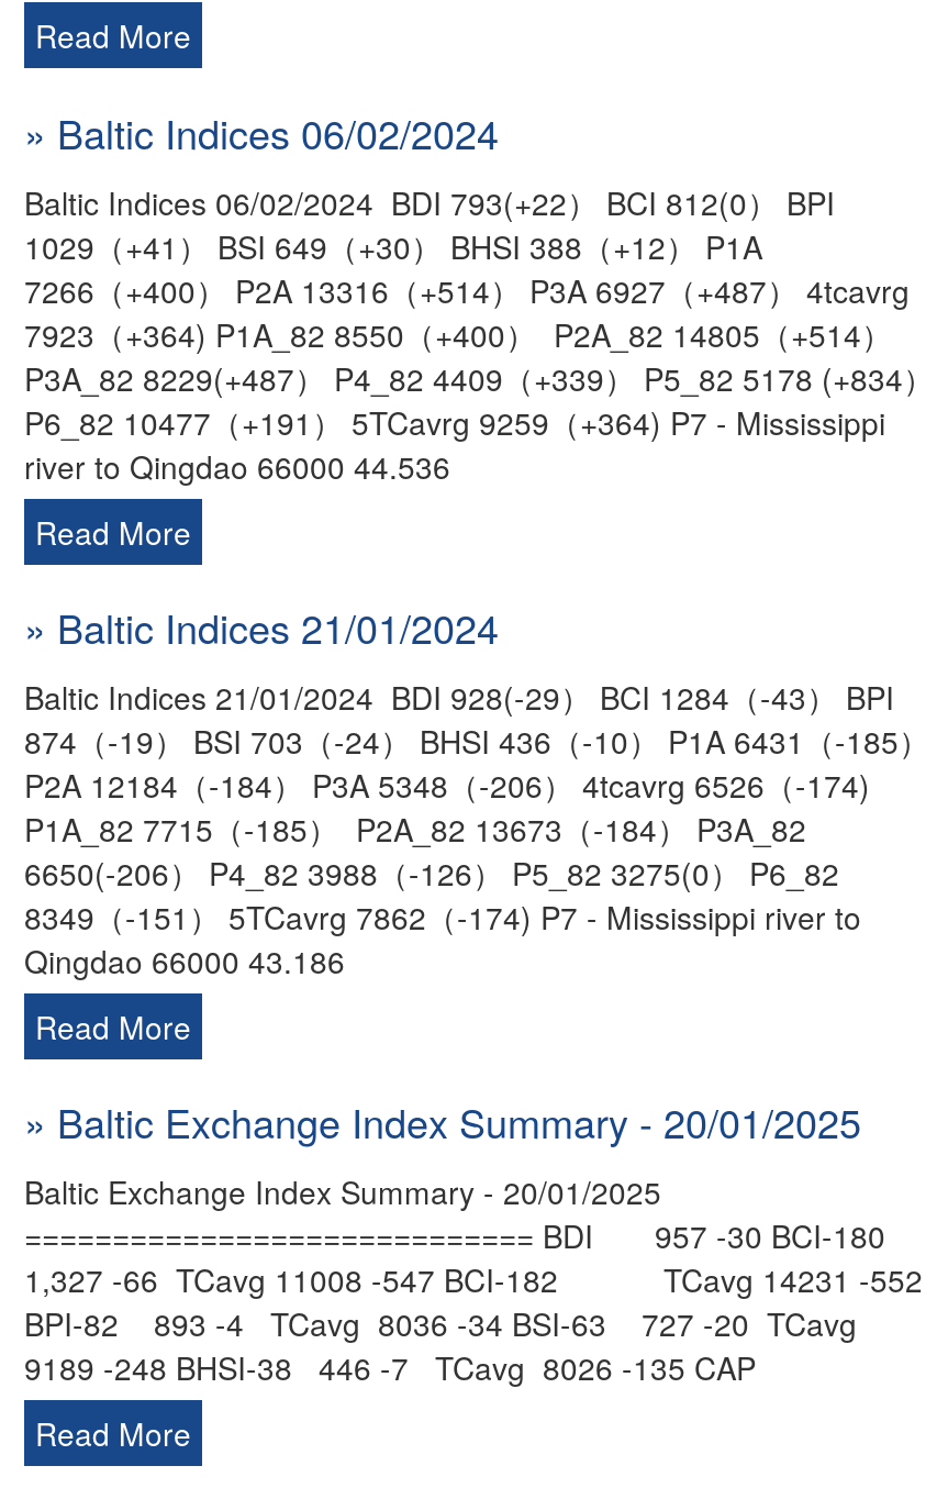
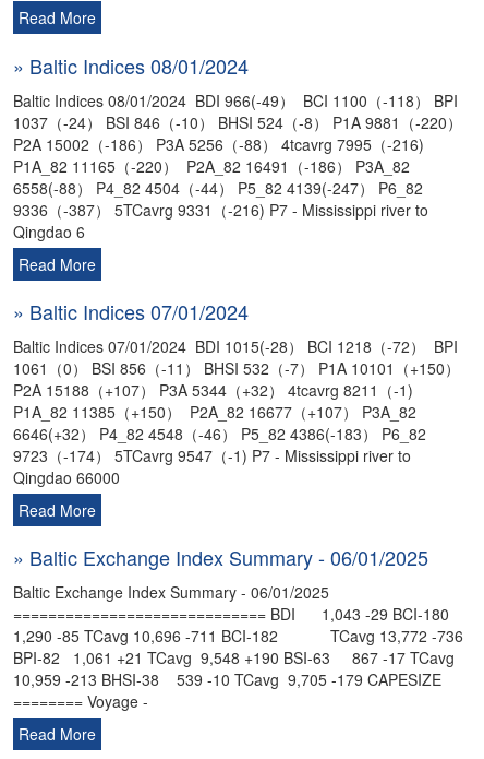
[24,102,934,487] » Baltic Indices 06/02/2024 | Baltic Indices 06/02/2024 BDI 793(+22） BCI 812(0） BPI | 1029（+41） BSI 649（+30） BHSI 388（+12） P1A | 7266（+400） P2A 13316（+514） P3A 6927（+487） 4tcavrg | 7923（+364) P1A_82 8550（+400） P2A_82 14805（+514） | P3A_82 8229(+487） P4_82 4409（+339） P5_82 5178 (+834） | P6_82 10477（+191） 5TCavrg 9259（+364) P7 - Mississippi | river to Qingdao 66000 44.536 -> [13,51,462,242] » Baltic Indices 08/01/2024 | Baltic Indices 08/01/2024 BDI 966(-49） BCI 1100（-118） BPI | 1037（-24） BSI 846（-10） BHSI 524（-8） P1A 9881（-220） | P2A 15002（-186） P3A 5256（-88） 4tcavrg 7995（-216) | P1A_82 11165（-220） P2A_82 16491（-186） P3A_82 | 6558(-88） P4_82 4504（-44） P5_82 4139(-247） P6_82 | 9336（-387） 5TCavrg 9331（-216) P7 - Mississippi river to | Qingdao 6
[24,598,929,982] » Baltic Indices 21/01/2024 | Baltic Indices 21/01/2024 BDI 928(-29） BCI 1284（-43） BPI | 874（-19） BSI 703（-24） BHSI 436（-10） P1A 6431（-185） | P2A 12184（-184） P3A 5348（-206） 4tcavrg 6526（-174) | P1A_82 7715（-185） P2A_82 13673（-184） P3A_82 | 6650(-206） P4_82 3988（-126） P5_82 3275(0） P6_82 | 8349（-151） 5TCavrg 7862（-174) P7 - Mississippi river to | Qingdao 66000 43.186 -> [13,297,460,488] » Baltic Indices 07/01/2024 | Baltic Indices 07/01/2024 BDI 1015(-28） BCI 1218（-72） BPI | 1061（0） BSI 856（-11） BHSI 532（-7） P1A 10101（+150） | P2A 15188（+107） P3A 5344（+32） 4tcavrg 8211（-1) | P1A_82 11385（+150） P2A_82 16677（+107） P3A_82 | 6646(+32） P4_82 4548（-46） P5_82 4386(-183） P6_82 | 9723（-174） 5TCavrg 9547（-1) P7 - Mississippi river to | Qingdao 66000
[24,1093,923,1390] » Baltic Exchange Index Summary - 20/01/2025 | Baltic Exchange Index Summary - 20/01/2025 | ============================= BDI 957 -30 BCI-180 | 1,327 -66 TCavg 11008 -547 BCI-182 TCavg 14231 -552 | BPI-82 893 -4 TCavg 8036 -34 BSI-63 727 -20 TCavg | 9189 -248 BHSI-38 446 -7 TCavg 8026 -135 CAP -> [13,543,463,713] » Baltic Exchange Index Summary - 06/01/2025 | Baltic Exchange Index Summary - 06/01/2025 | ============================= BDI 1,043 -29 BCI-180 | 1,290 -85 TCavg 10,696 -711 BCI-182 TCavg 13,772 -736 | BPI-82 1,061 +21 TCavg 9,548 +190 BSI-63 867 -17 TCavg | 10,959 -213 BHSI-38 539 -10 TCavg 9,705 -179 CAPESIZE | ======== Voyage -

